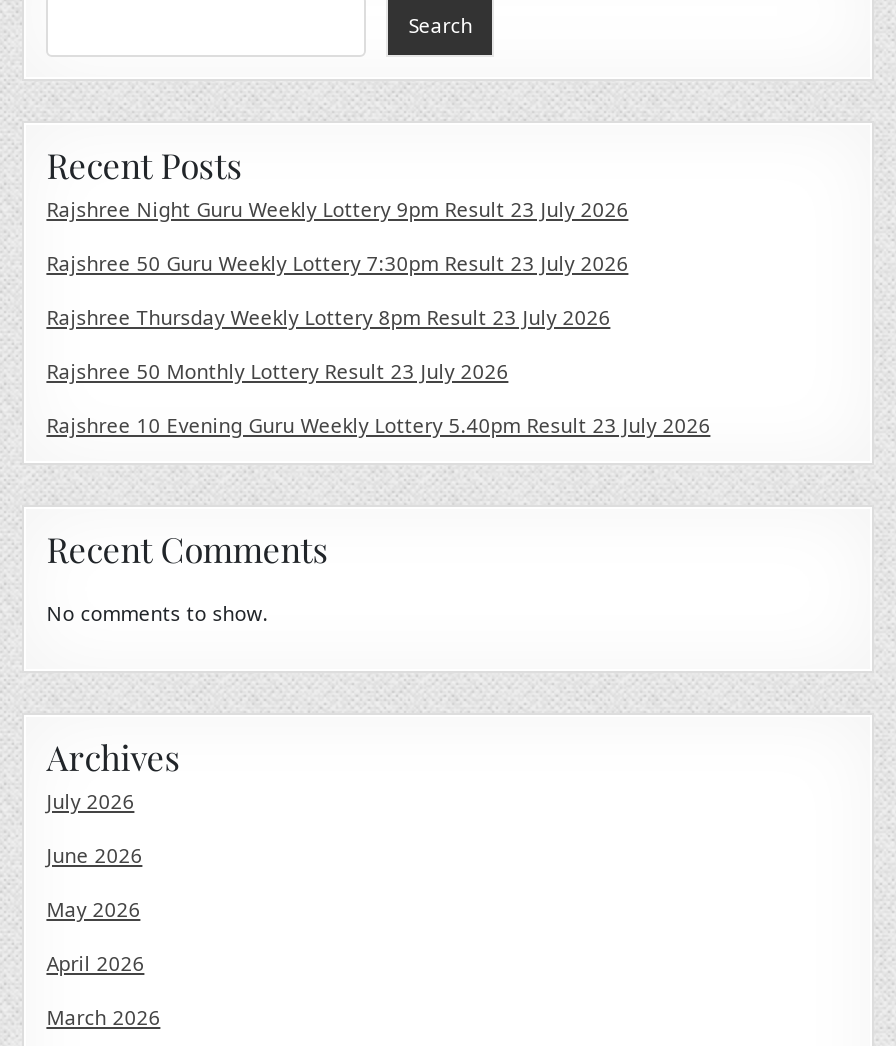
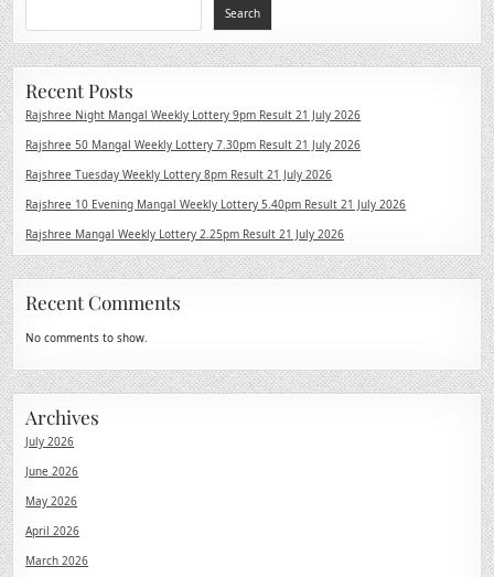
[46,194,628,222] Rajshree Night Guru Weekly Lottery 9pm Result 23 July 2026 -> [26,107,361,122] Rajshree Night Mangal Weekly Lottery 9pm Result 21 July 2026
[46,248,628,276] Rajshree 50 Guru Weekly Lottery 7:30pm Result 23 July 2026 -> [26,137,361,152] Rajshree 50 Mangal Weekly Lottery 7.30pm Result 21 July 2026
[46,302,610,330] Rajshree Thursday Weekly Lottery 8pm Result 23 July 2026 -> [26,167,332,182] Rajshree Tuesday Weekly Lottery 8pm Result 21 July 2026
[46,356,508,384] Rajshree 50 Monthly Lottery Result 23 July 2026 -> [26,196,406,212] Rajshree 10 Evening Mangal Weekly Lottery 5.40pm Result 21 July 2026
[46,410,710,438] Rajshree 10 Evening Guru Weekly Lottery 5.40pm Result 23 July 2026 -> [26,226,344,242] Rajshree Mangal Weekly Lottery 2.25pm Result 21 July 2026

